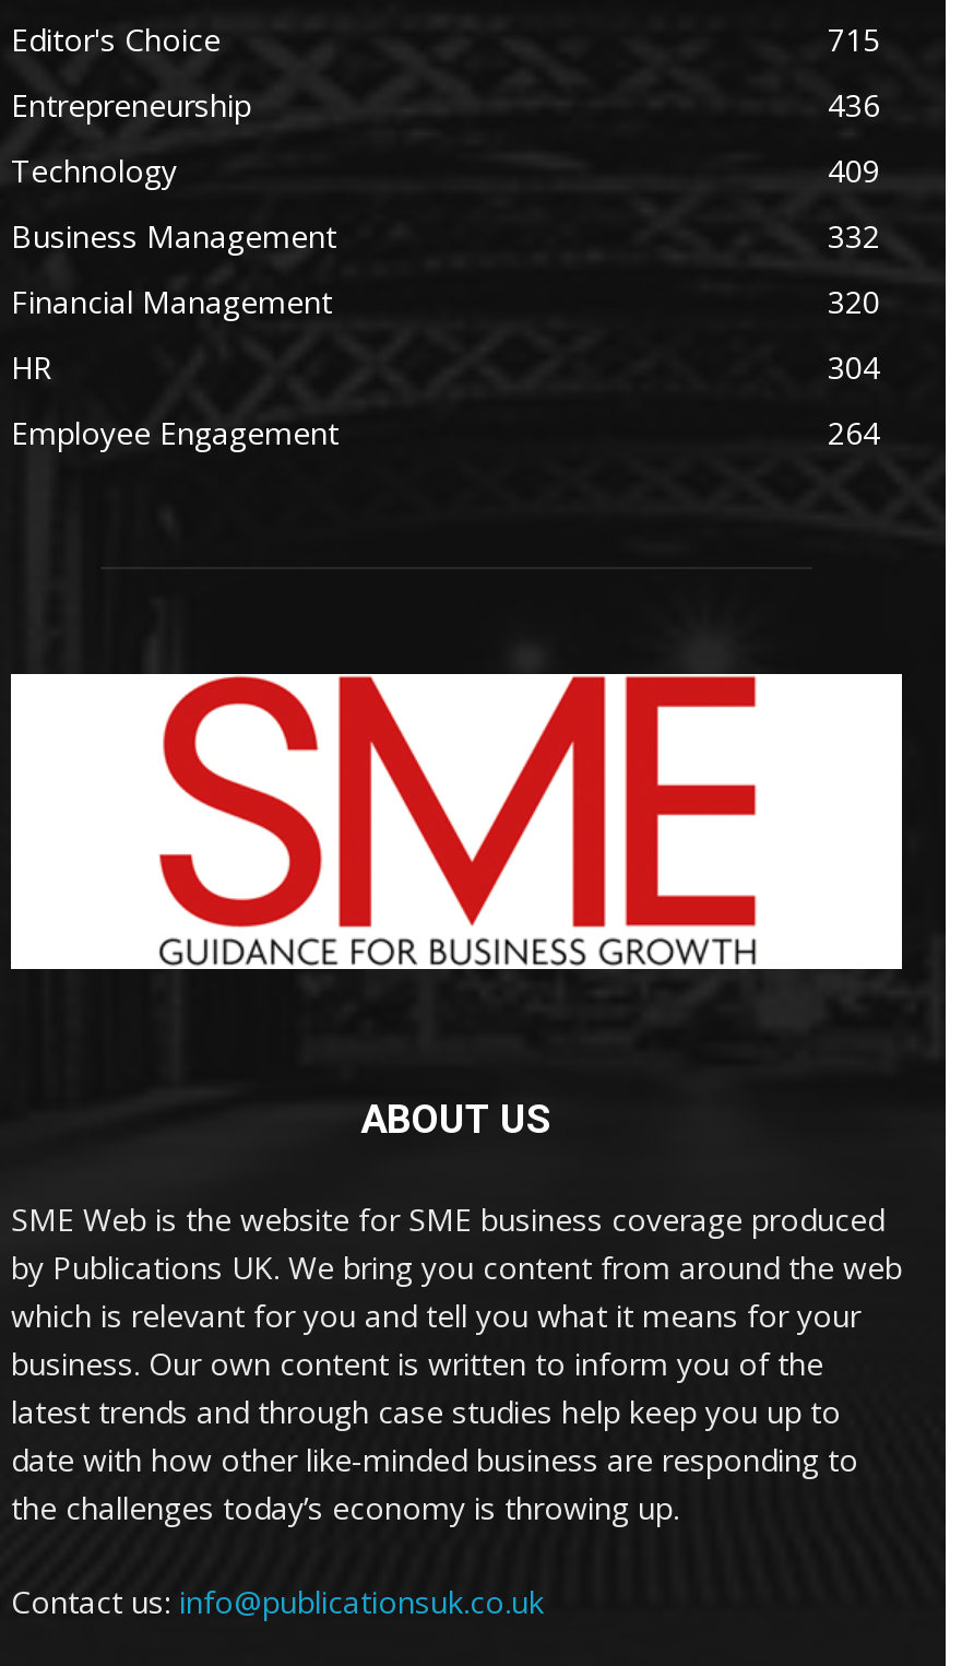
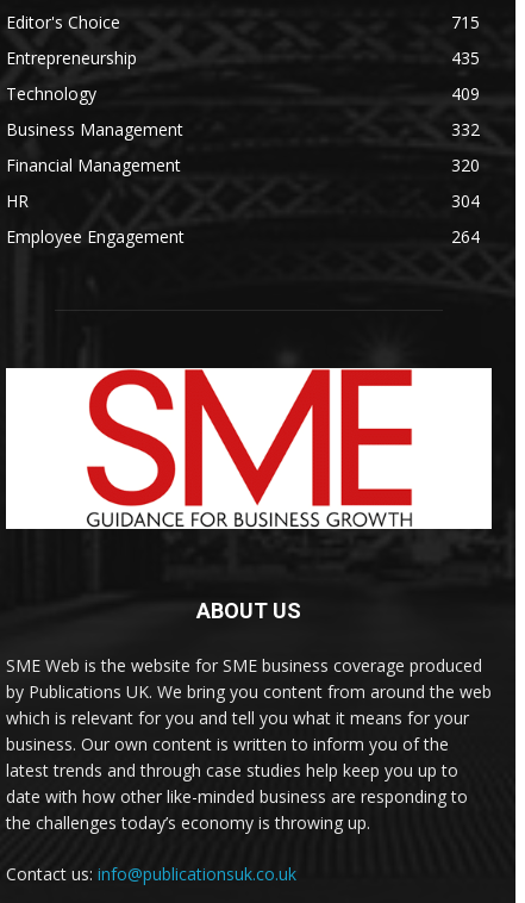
[828,83,880,125] 436 -> [451,46,480,69] 435

